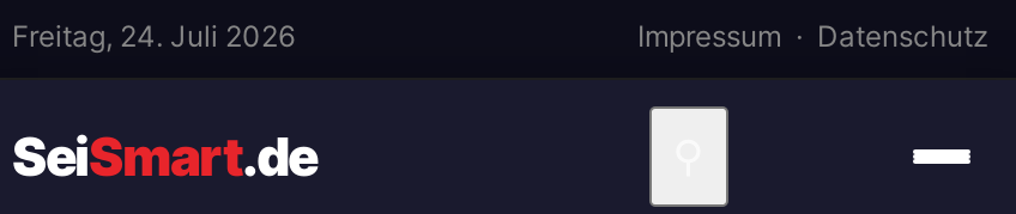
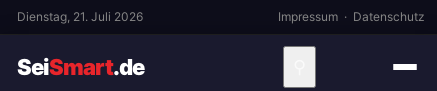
[12,18,295,54] Freitag, 24. Juli 2026 -> [17,9,143,24] Dienstag, 21. Juli 2026

